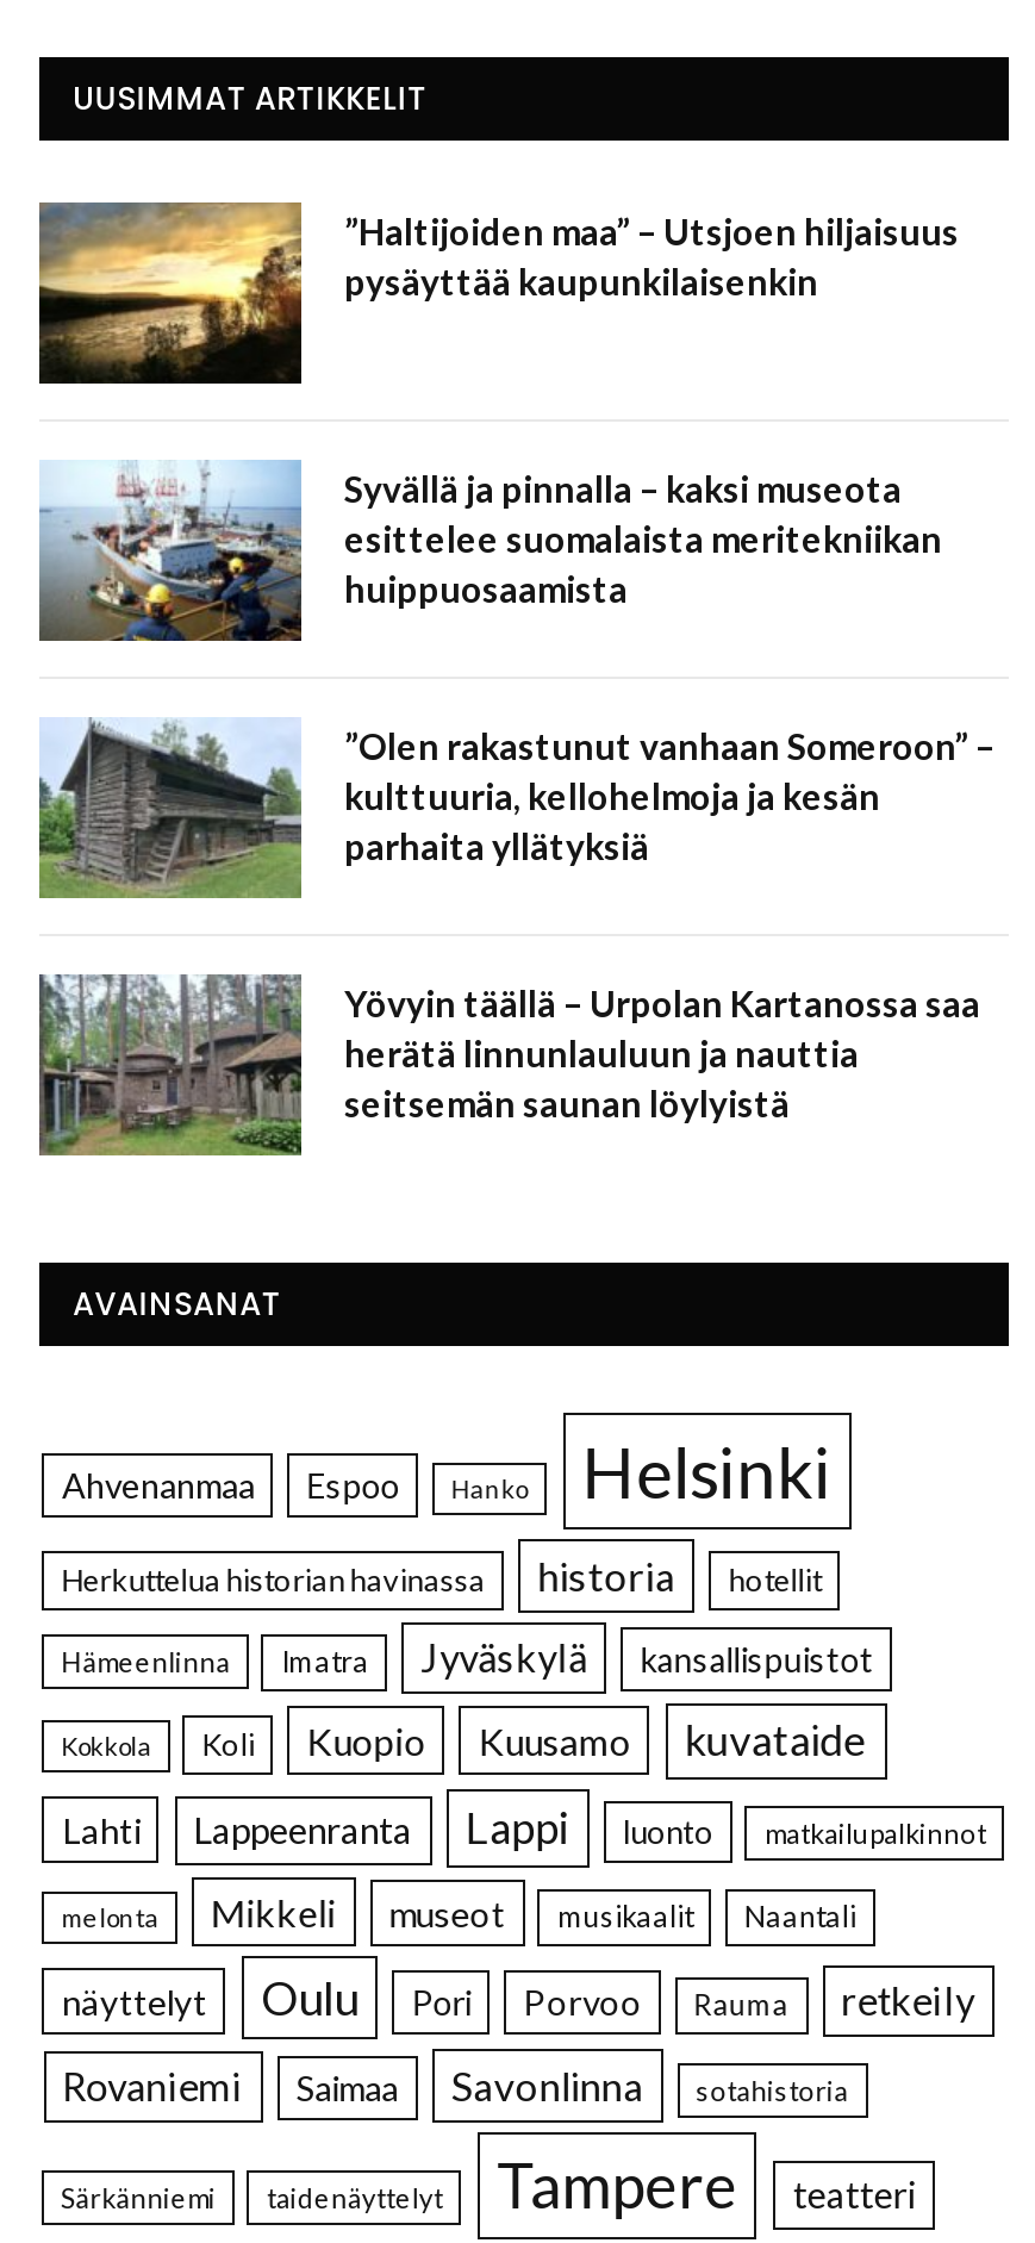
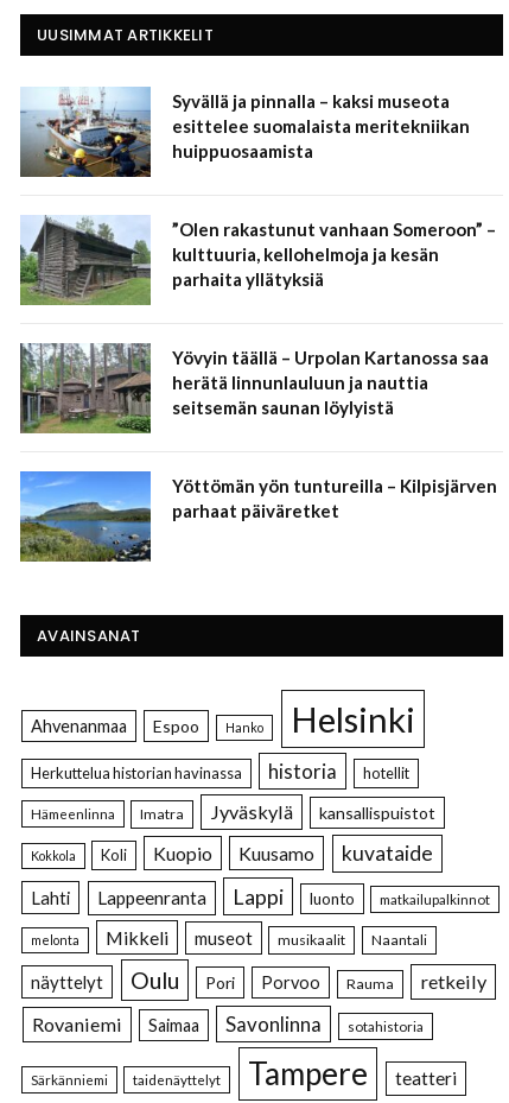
[37,200,959,386] [image] | ”Haltijoiden maa” – Utsjoen hiljaisuus | pysäyttää kaupunkilaisenkin -> none
moved [37,457,995,1125] -> [19,85,496,418]: [image] | Syvällä ja pinnalla – kaksi museota | esittelee suomalaista meritekniikan | ... | herätä linnunlauluun ja nauttia | seitsemän saunan löylyistä
none -> [19,470,497,563] [image] | Yöttömän yön tuntureilla – Kilpisjärven | parhaat päiväretket

